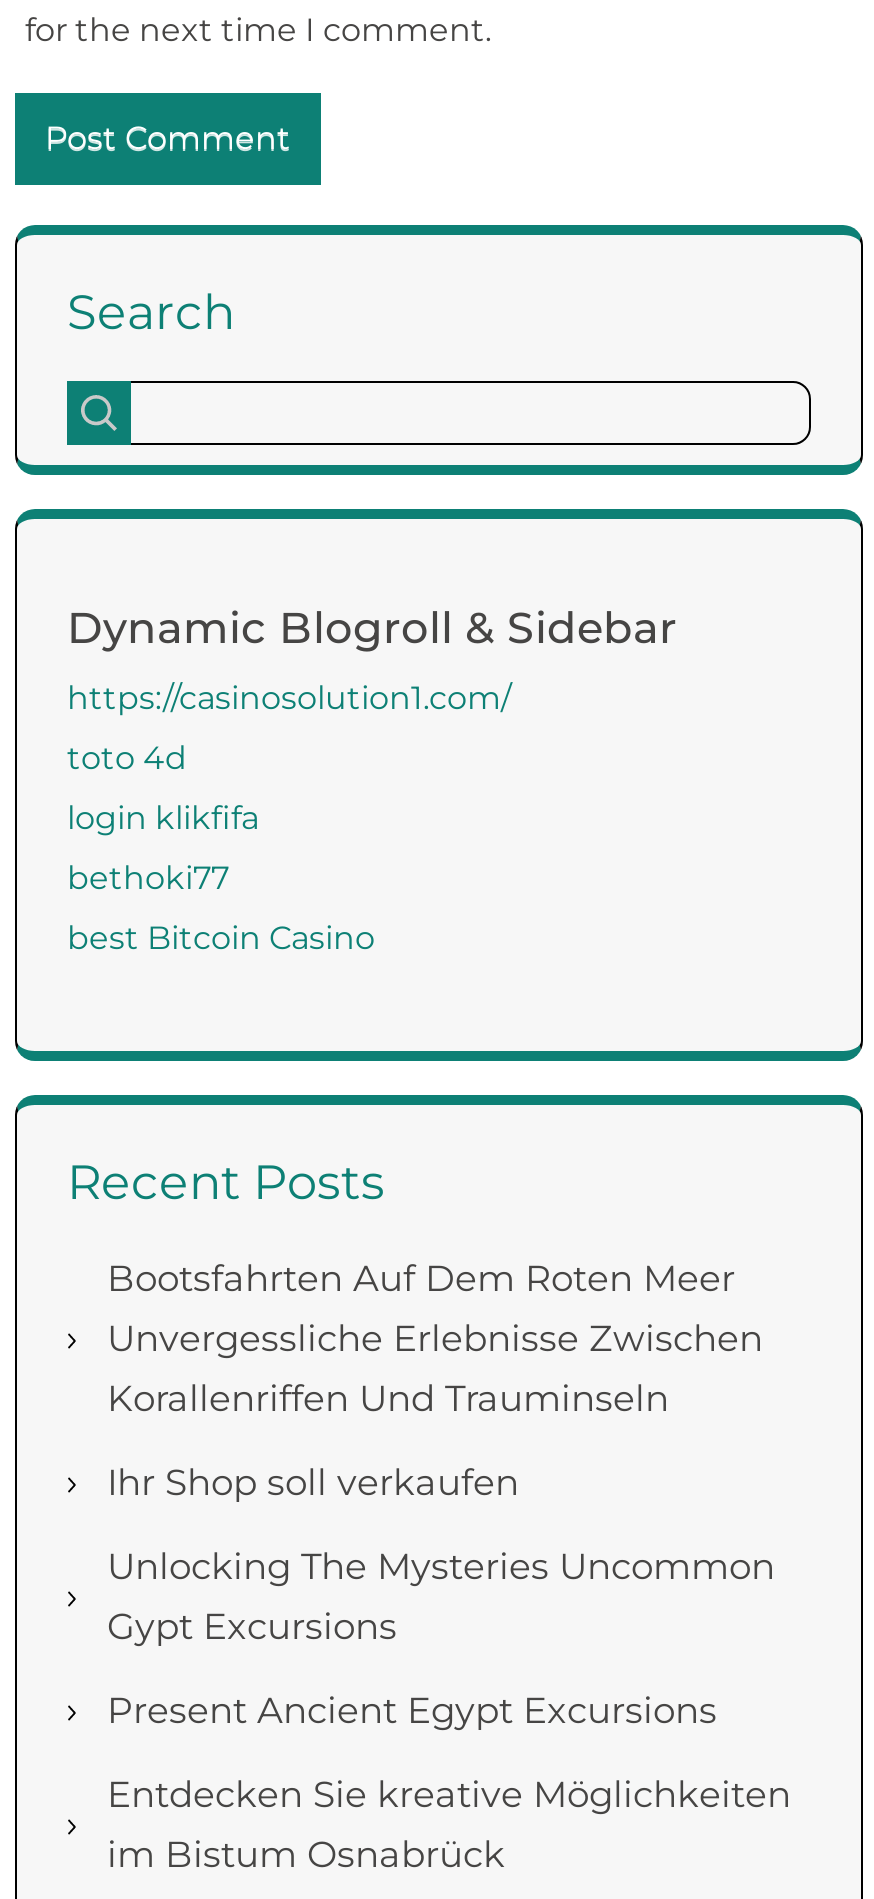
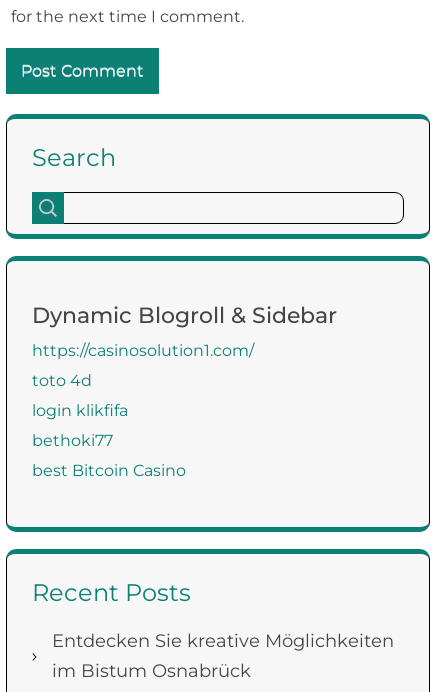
[107,1256,775,1732] Bootsfahrten Auf Dem Roten Meer | Unvergessliche Erlebnisse Zwischen | Korallenriffen Und Trauminseln | Ihr Shop soll verkaufen | Unlocking The Mysteries Uncommon | Gypt Excursions | Present Ancient Egypt Excursions -> none

